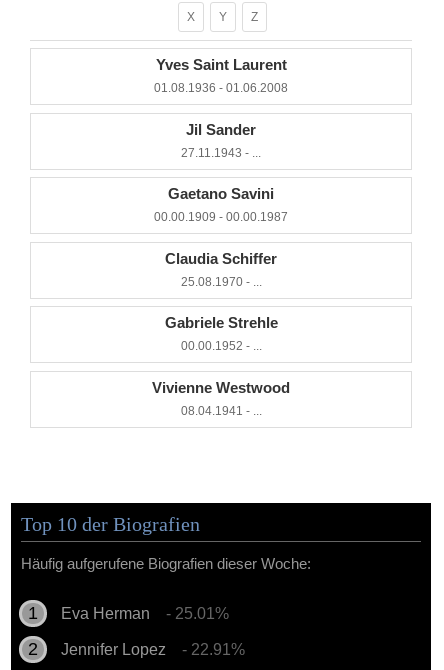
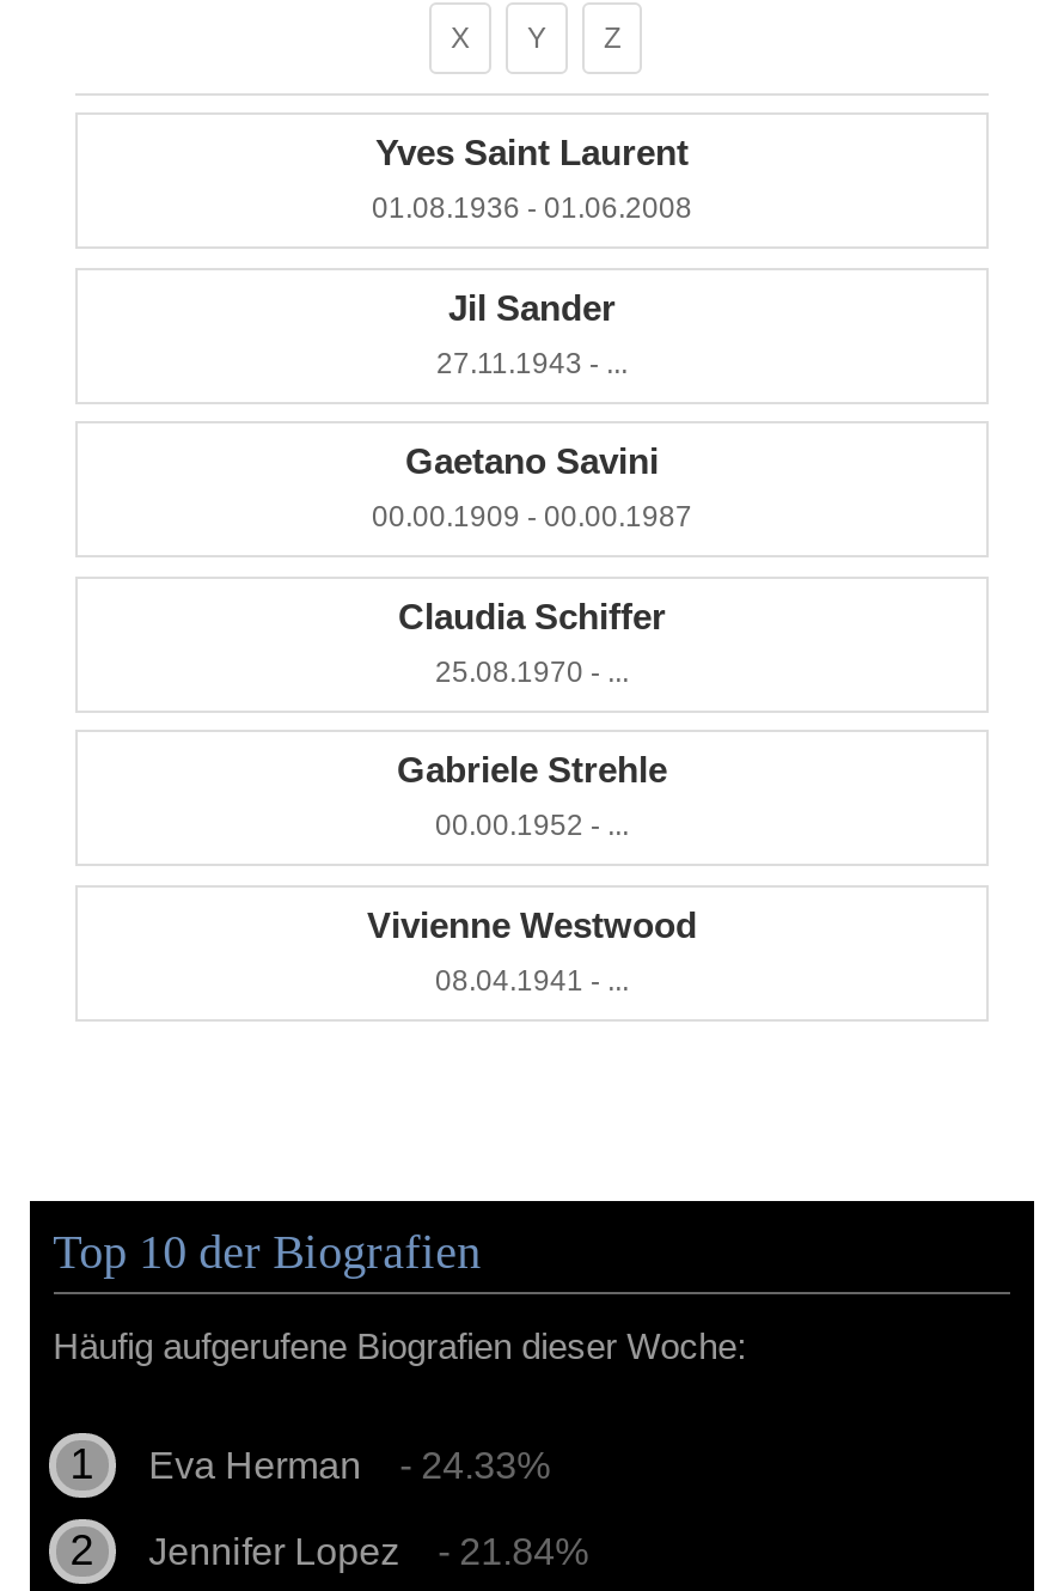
[61,604,229,621] Eva Herman - 25.01% -> [148,1444,550,1485] Eva Herman - 24.33%
[61,640,245,657] Jennifer Lopez - 22.91% -> [148,1530,588,1571] Jennifer Lopez - 21.84%

